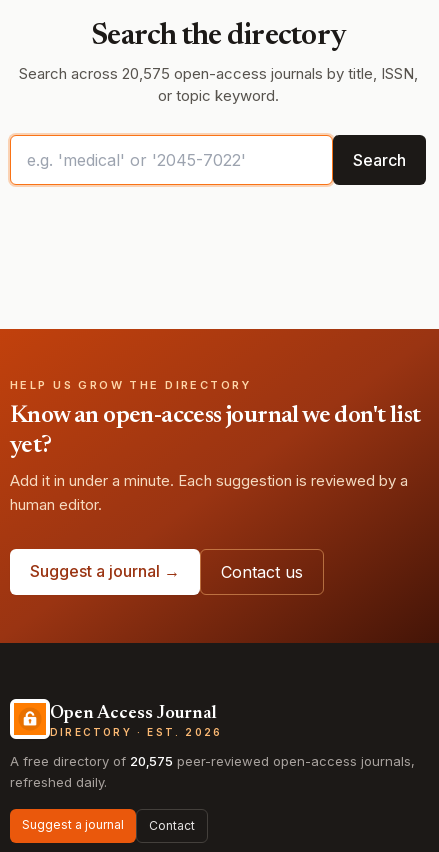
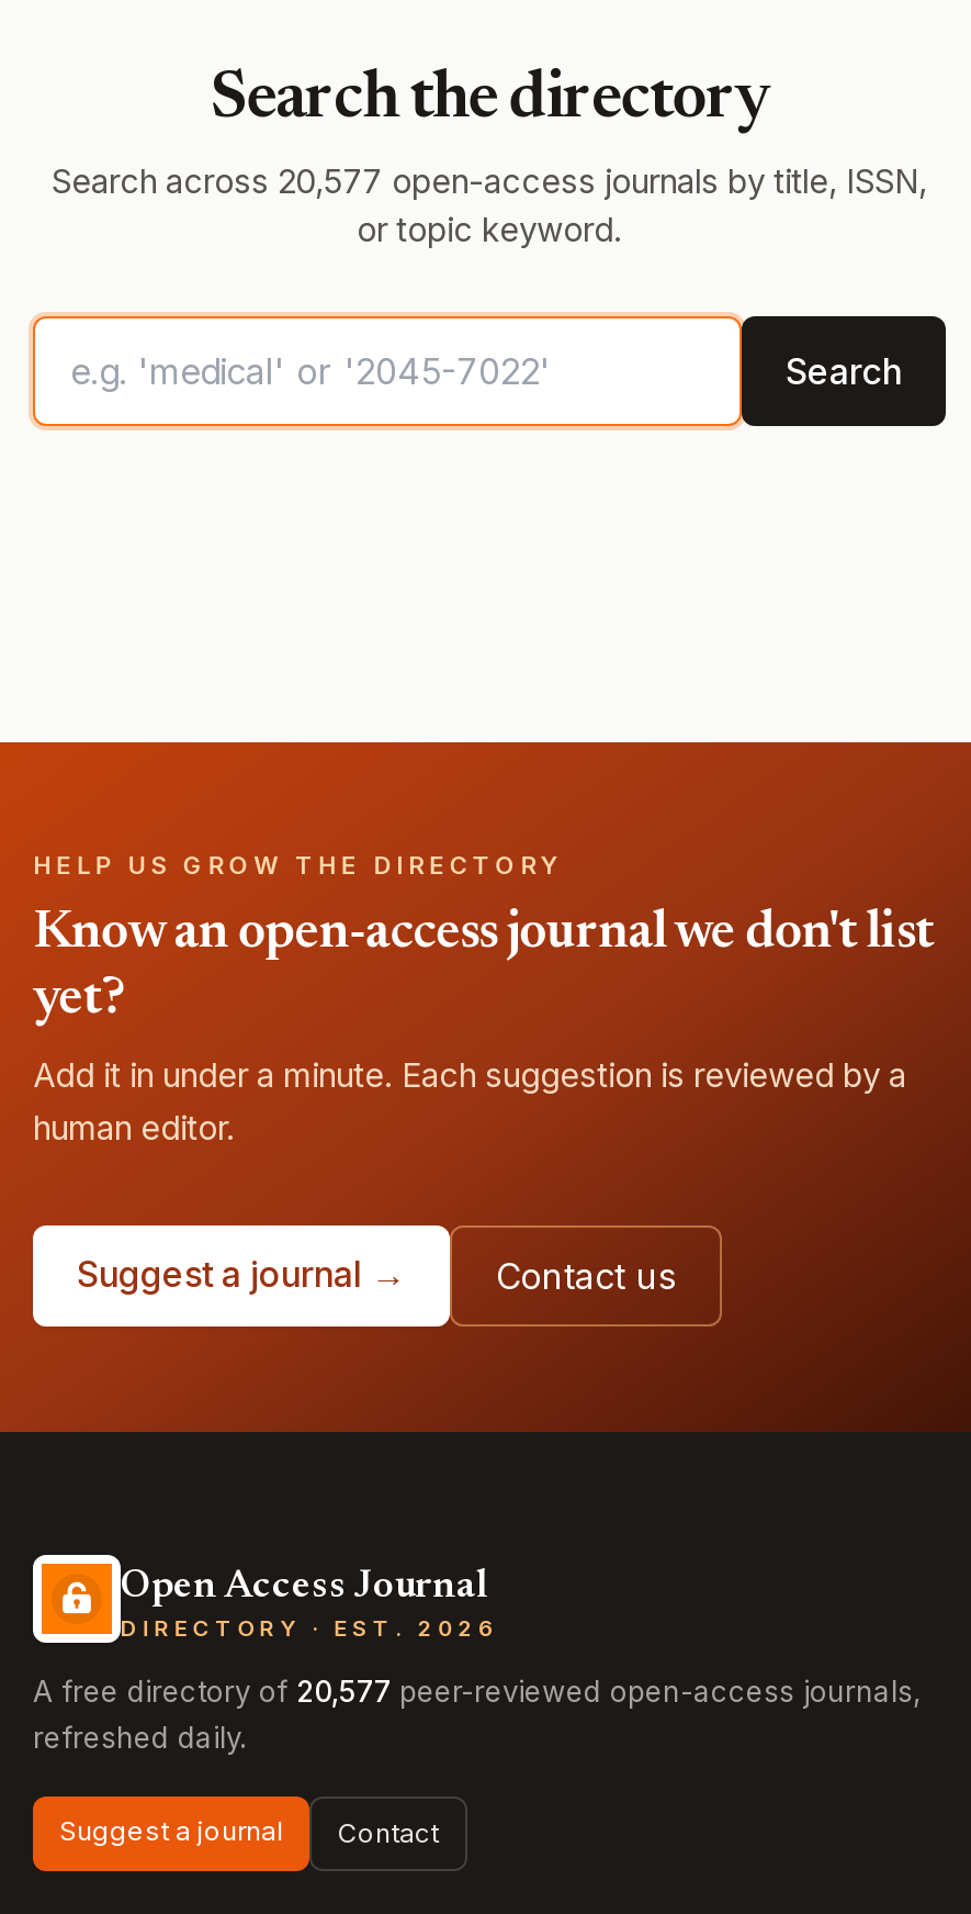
[18,64,417,83] Search across 20,575 open-access journals by title, ISSN, -> [52,160,927,202] Search across 20,577 open-access journals by title, ISSN,
[10,753,415,769] A free directory of 20,575 peer-reviewed open-access journals, -> [33,1674,922,1709] A free directory of 20,577 peer-reviewed open-access journals,

